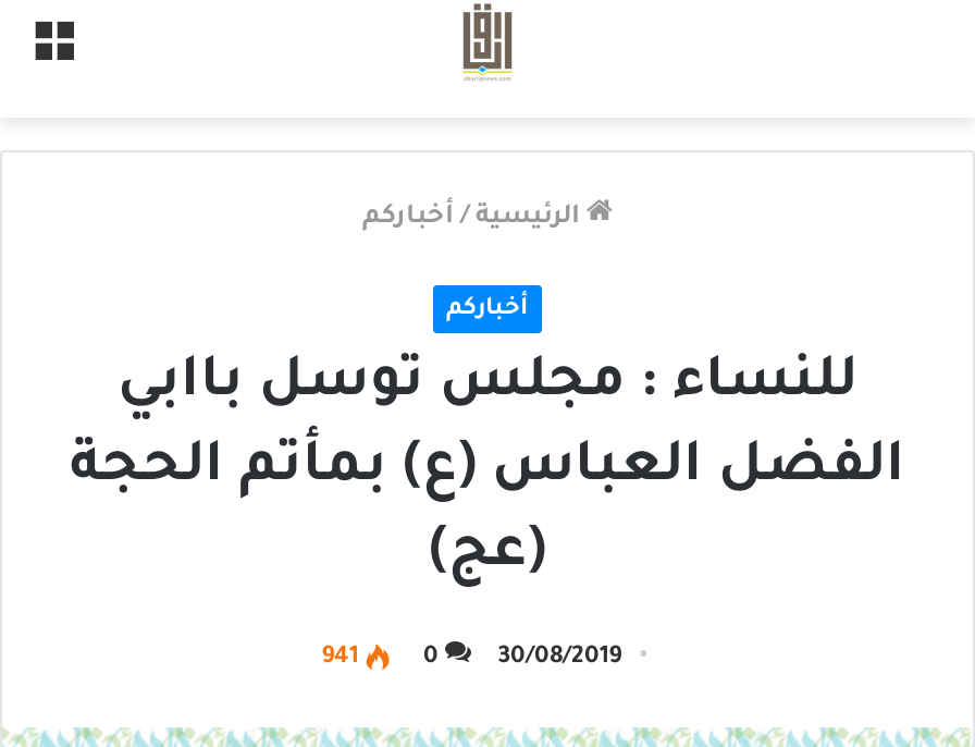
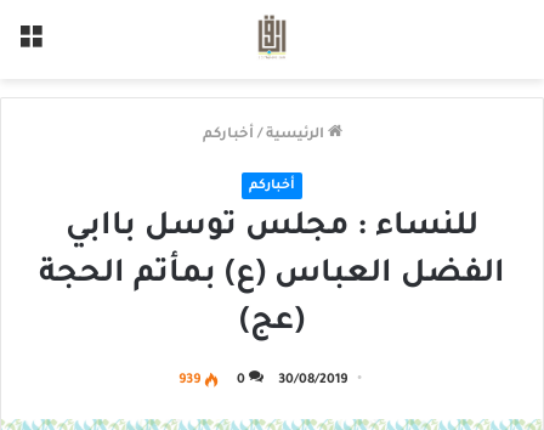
[321,645,358,671] 941 -> [178,373,200,388] 939

